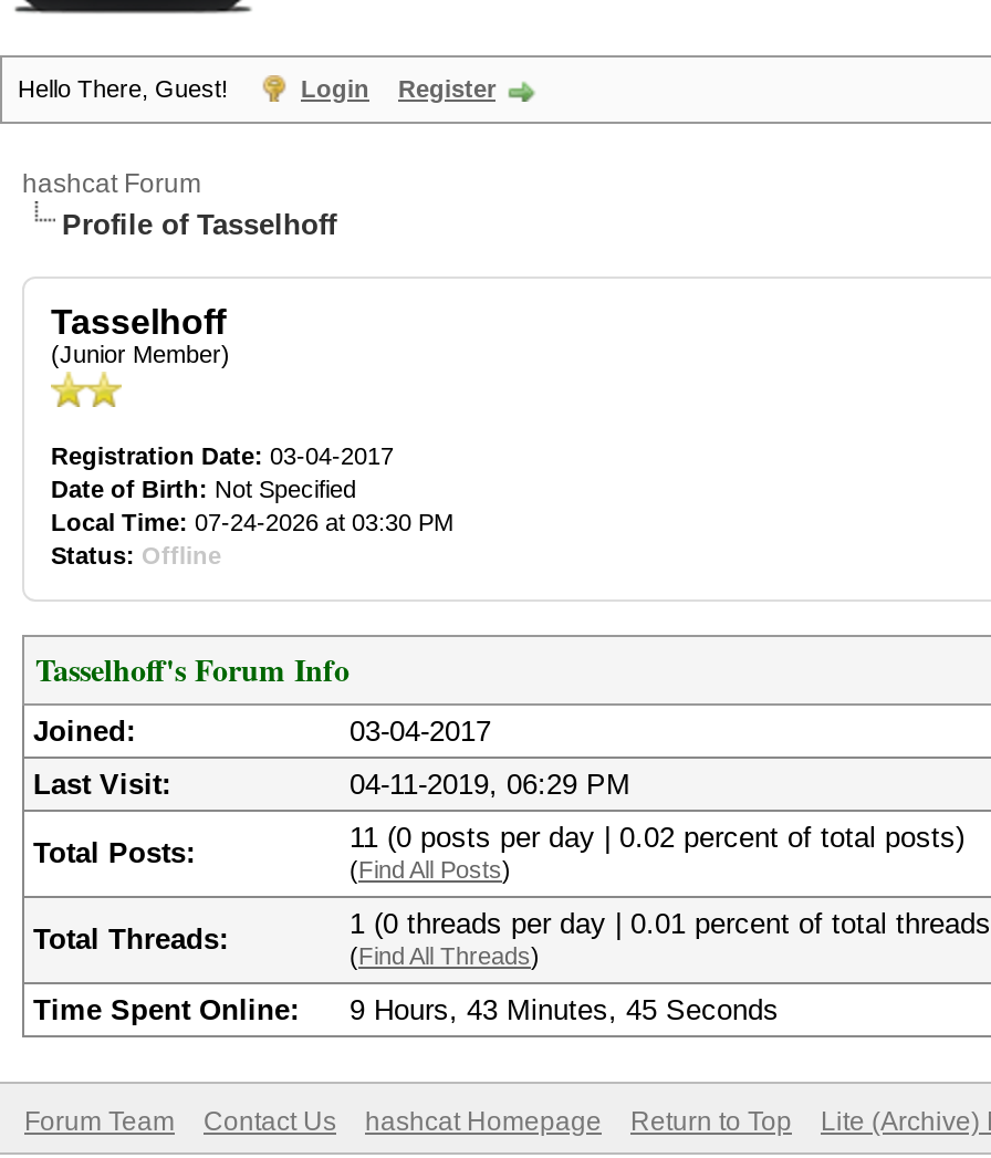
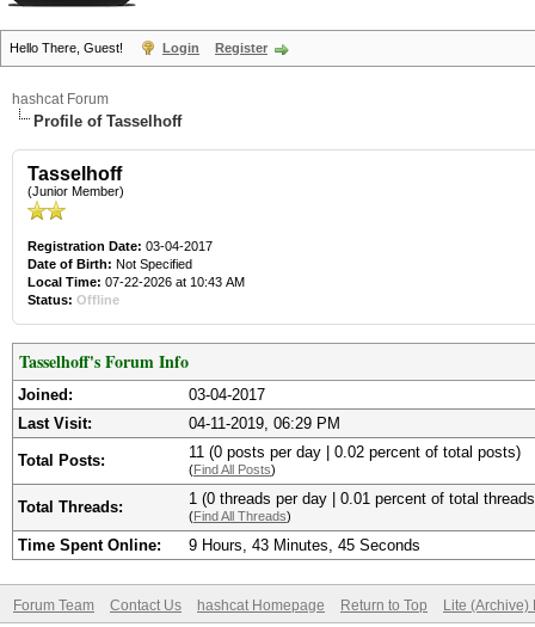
[51,509,453,535] Local Time: 07-24-2026 at 03:30 PM -> [27,275,245,289] Local Time: 07-22-2026 at 10:43 AM

